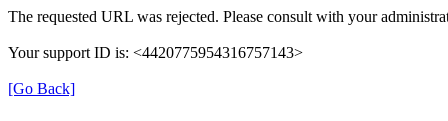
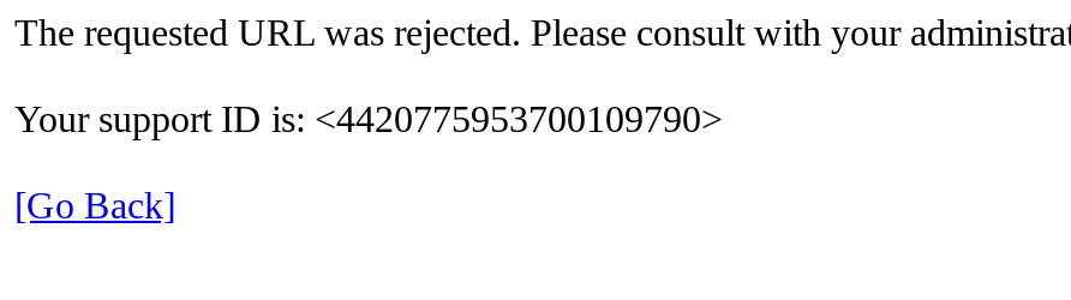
[8,44,303,61] Your support ID is: <4420775954316757143> -> [14,98,723,139] Your support ID is: <4420775953700109790>

